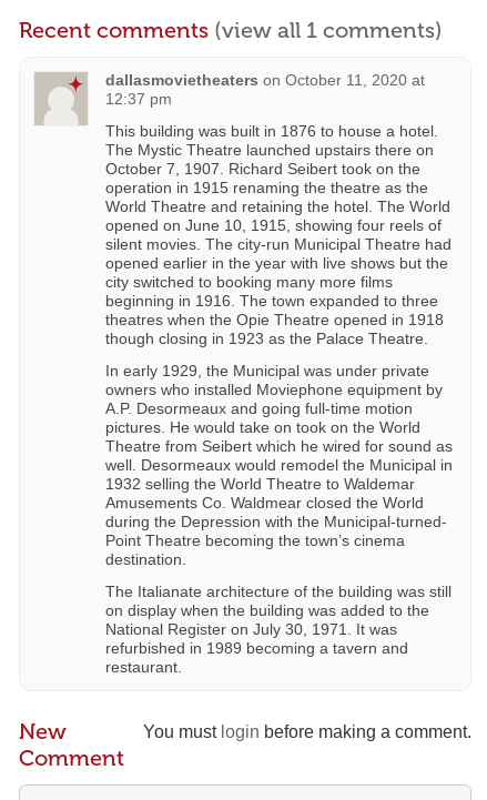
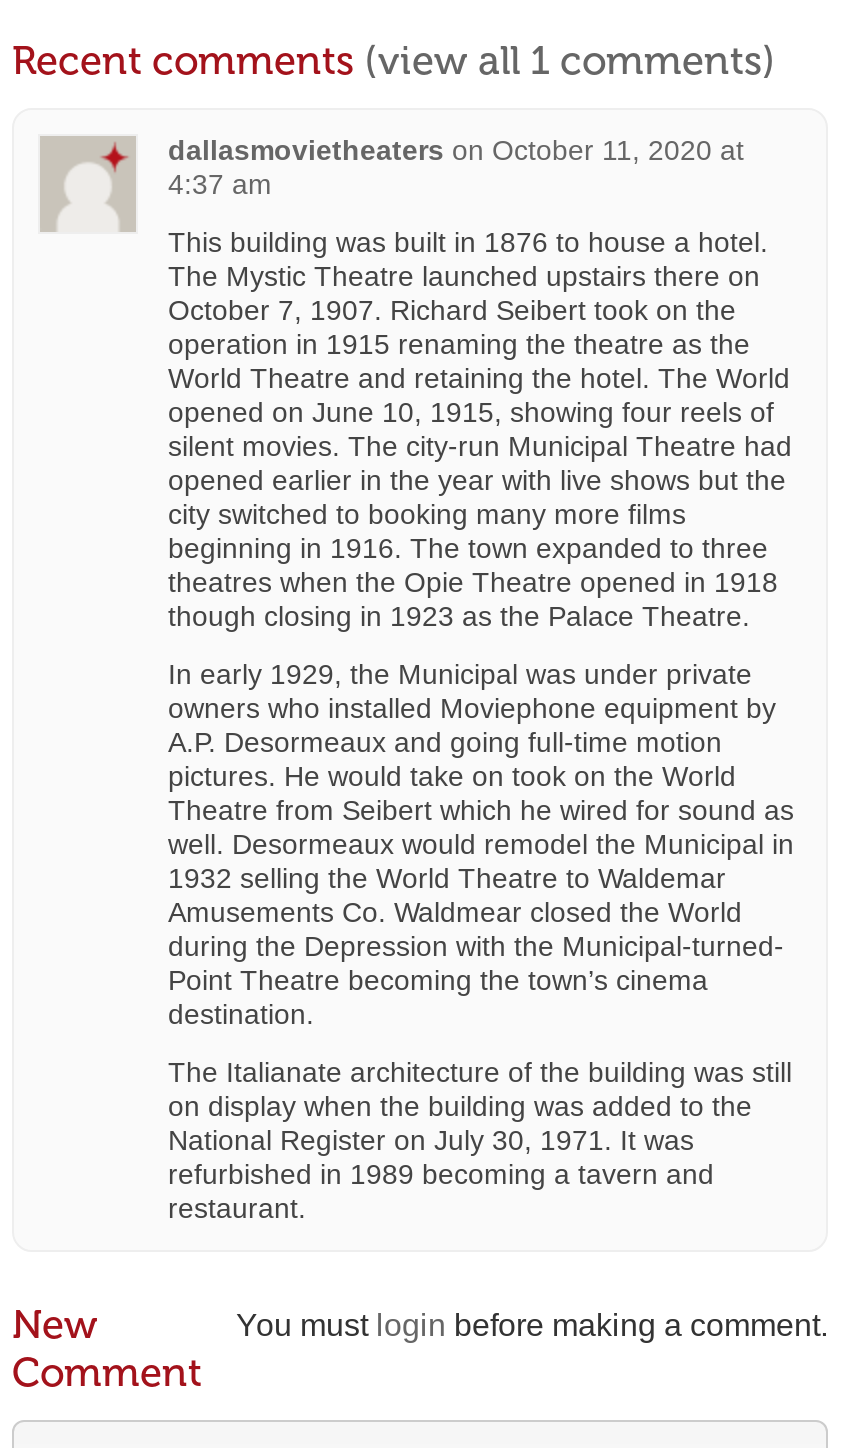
[105,90,172,108] 12:37 pm -> [168,169,272,201] 4:37 am

